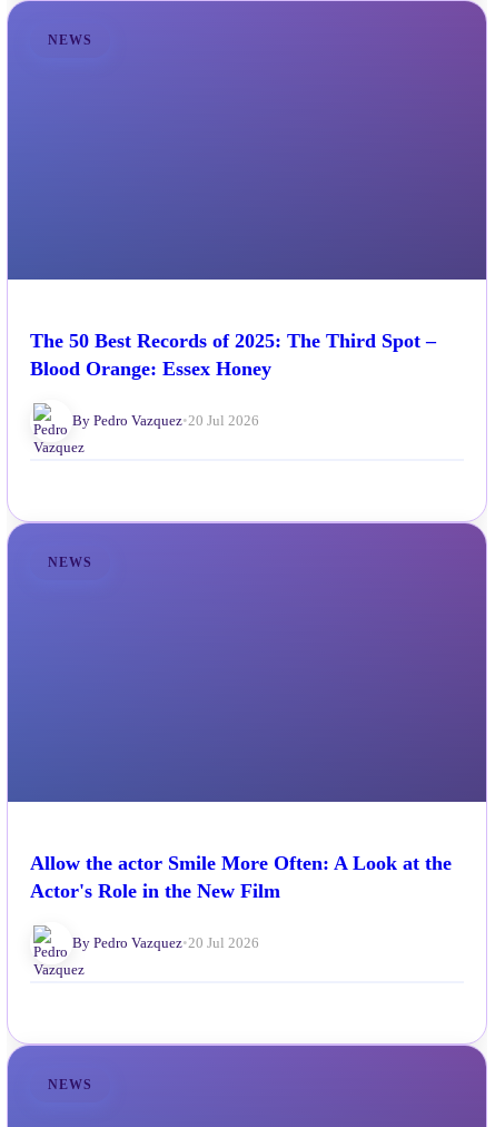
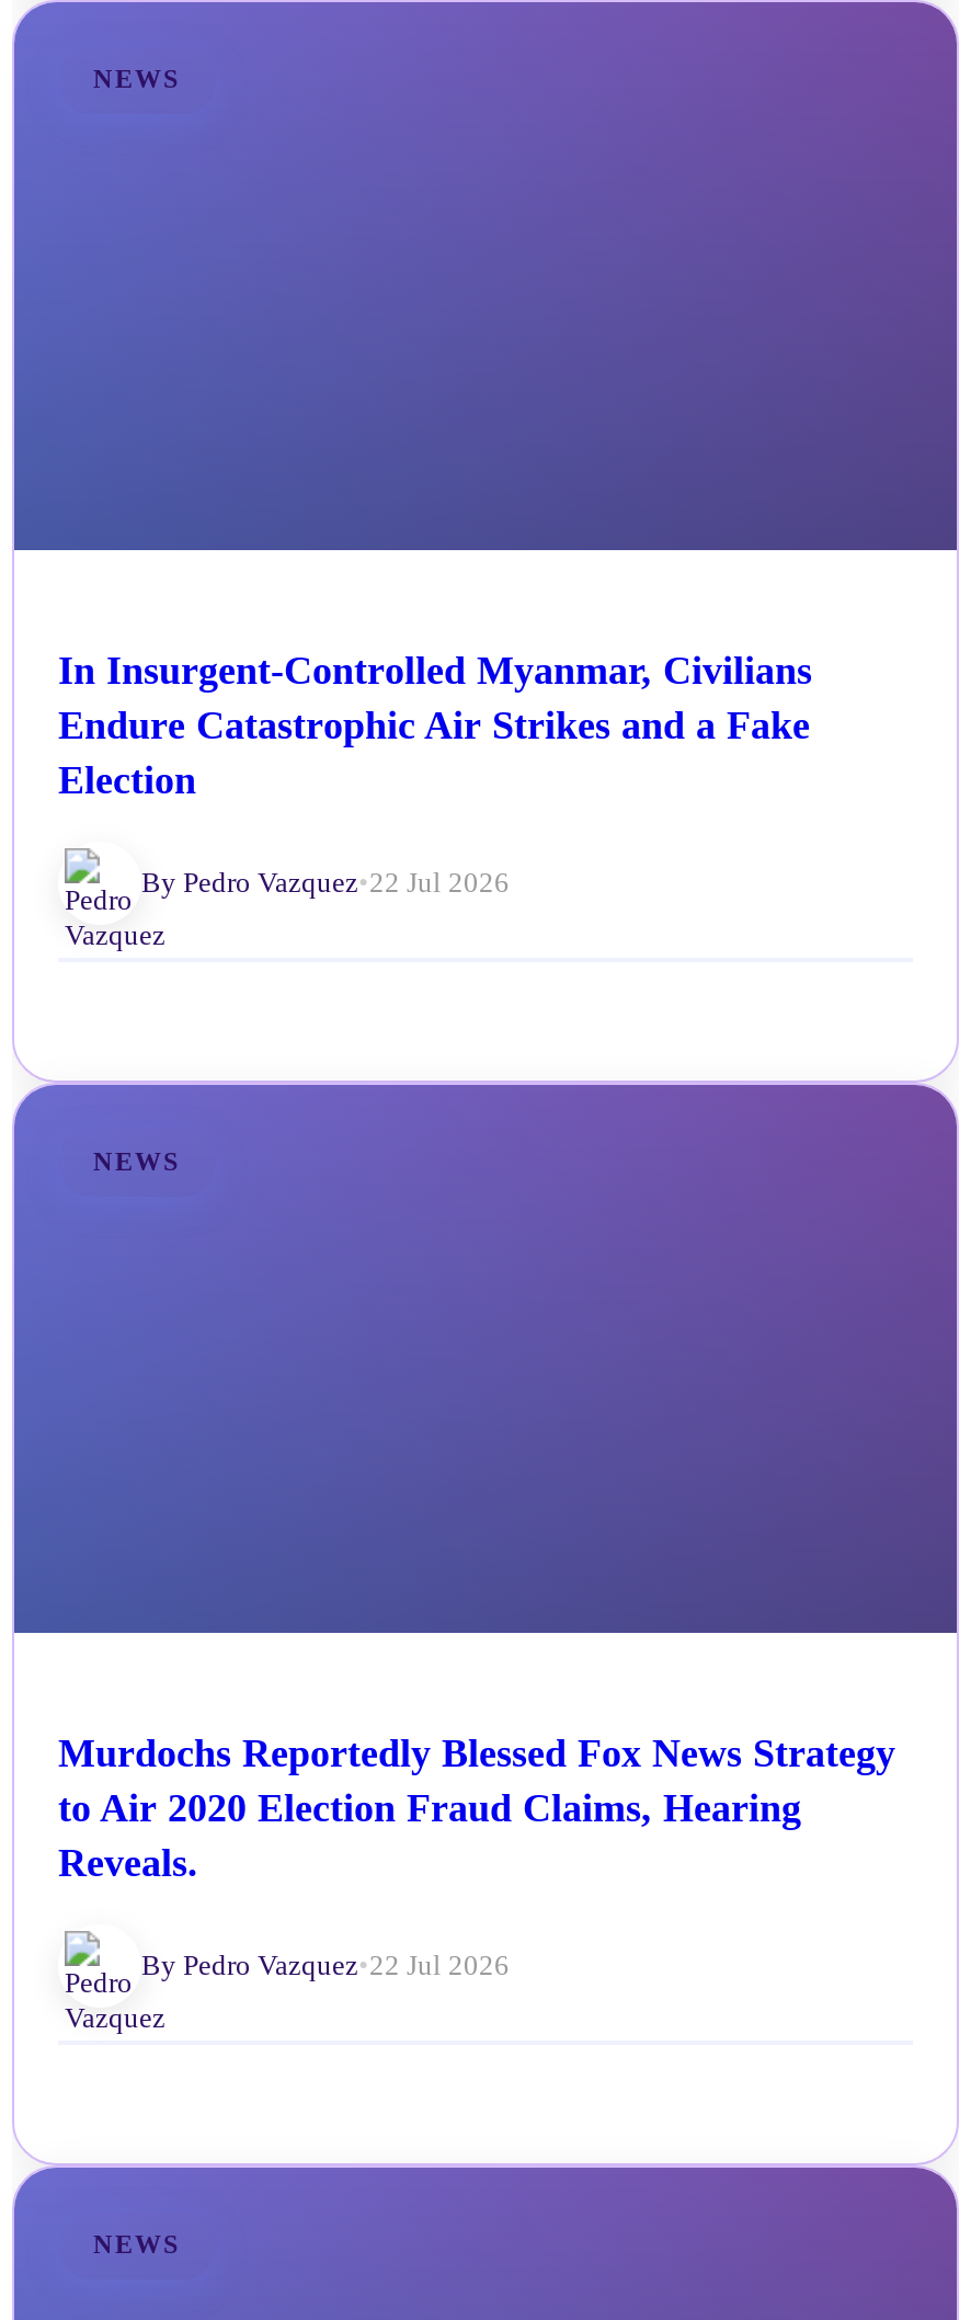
[30,330,436,380] The 50 Best Records of 2025: The Third Spot – | Blood Orange: Essex Honey -> [58,649,812,802] In Insurgent-Controlled Myanmar, Civilians | Endure Catastrophic Air Strikes and a Fake | Election
[72,412,259,429] By Pedro Vazquez • 20 Jul 2026 -> [141,866,510,899] By Pedro Vazquez • 22 Jul 2026
[30,852,452,902] Allow the actor Smile More Often: A Look at the | Actor's Role in the New Film -> [58,1732,895,1885] Murdochs Reportedly Blessed Fox News Strategy | to Air 2020 Election Fraud Claims, Hearing | Reveals.
[72,934,259,951] By Pedro Vazquez • 20 Jul 2026 -> [141,1949,510,1982] By Pedro Vazquez • 22 Jul 2026

